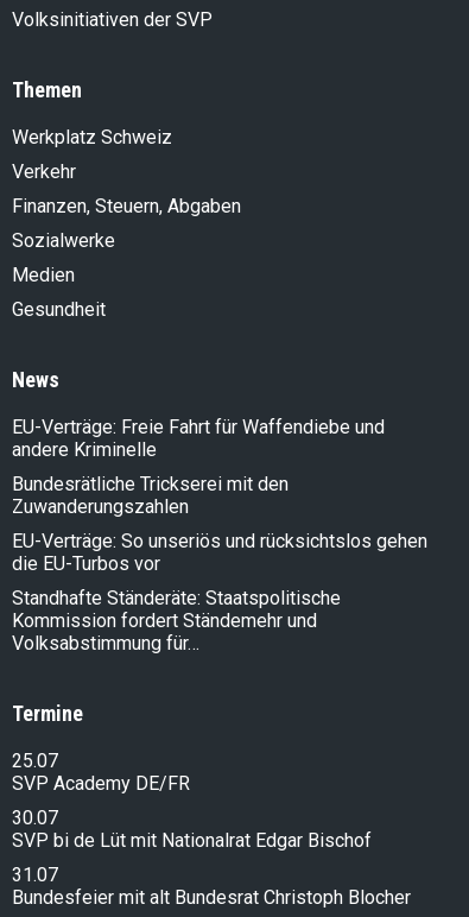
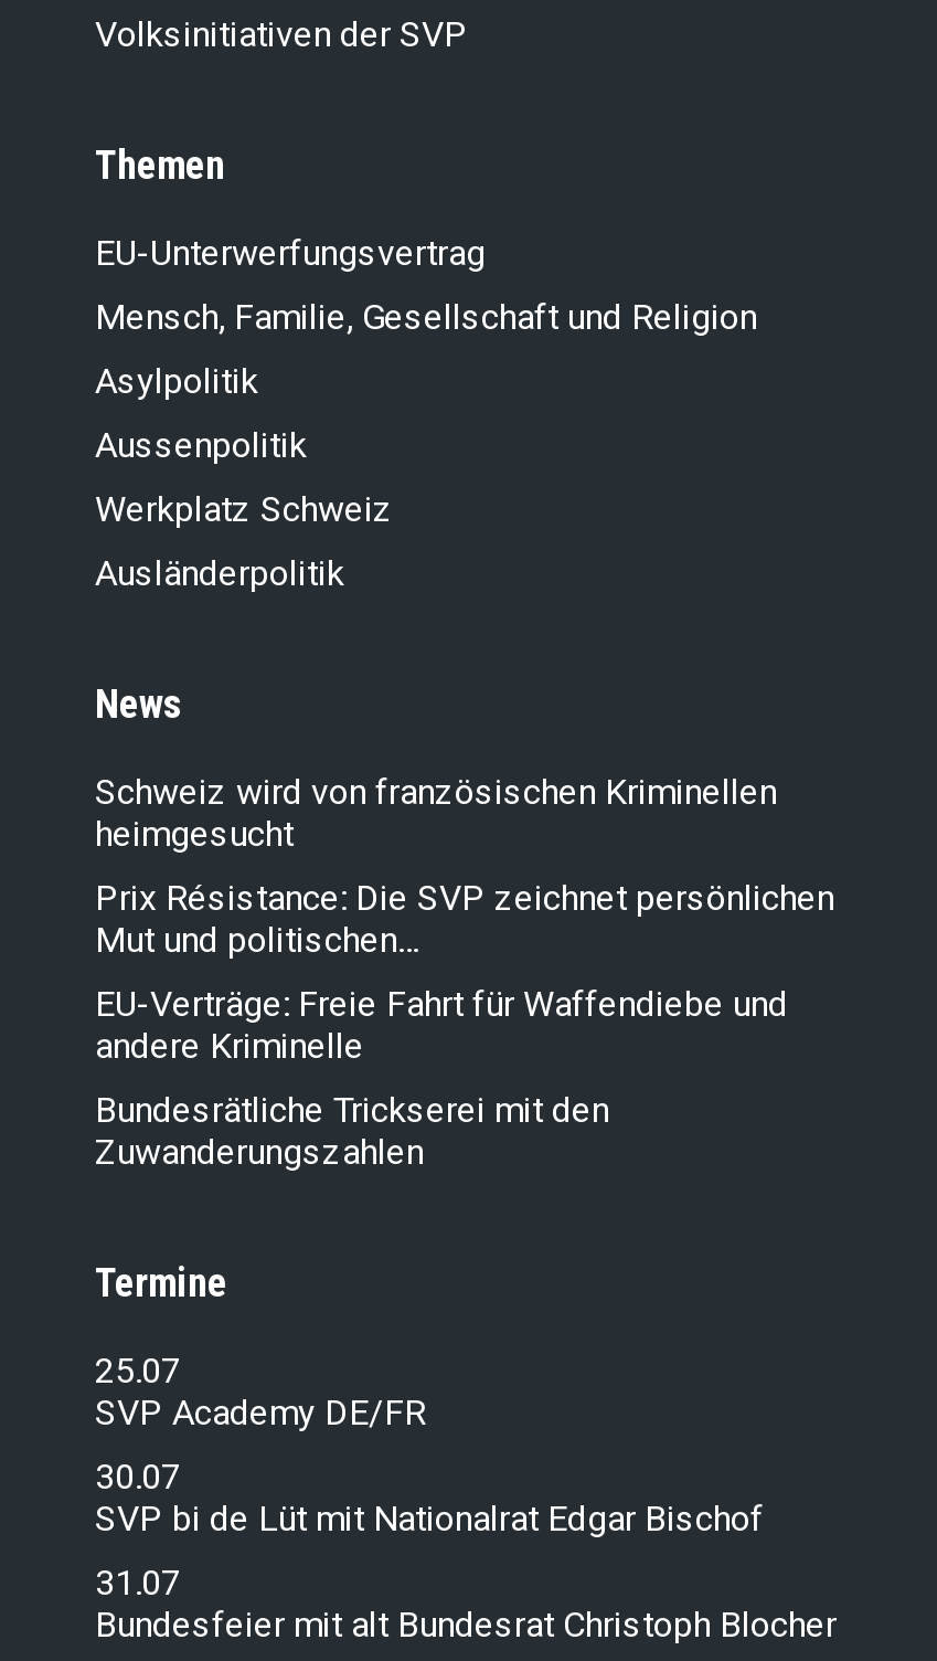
none -> [95,232,757,466] EU-Unterwerfungsvertrag | Mensch, Familie, Gesellschaft und Religion | Asylpolitik | Aussenpolitik
moved [12,126,172,148] -> [95,488,393,530]: Werkplatz Schweiz
[12,160,241,321] Verkehr | Finanzen, Steuern, Abgaben | Sozialwerke | Medien | Gesundheit -> [95,552,344,594] Ausländerpolitik
none -> [95,771,834,961] Schweiz wird von französischen Kriminellen | heimgesucht | Prix Résistance: Die SVP zeichnet persönlichen | Mut und politischen…
moved [12,416,385,518] -> [95,983,788,1173]: EU-Verträge: Freie Fahrt für Waffendiebe und | andere Kriminelle | Bundesrätliche Trickserei mit den | Zuwanderungszahlen
[12,530,427,654] EU-Verträge: So unseriös und rücksichtslos gehen | die EU-Turbos vor | Standhafte Ständeräte: Staatspolitische | Kommission fordert Ständemehr und | Volksabstimmung für… -> none

